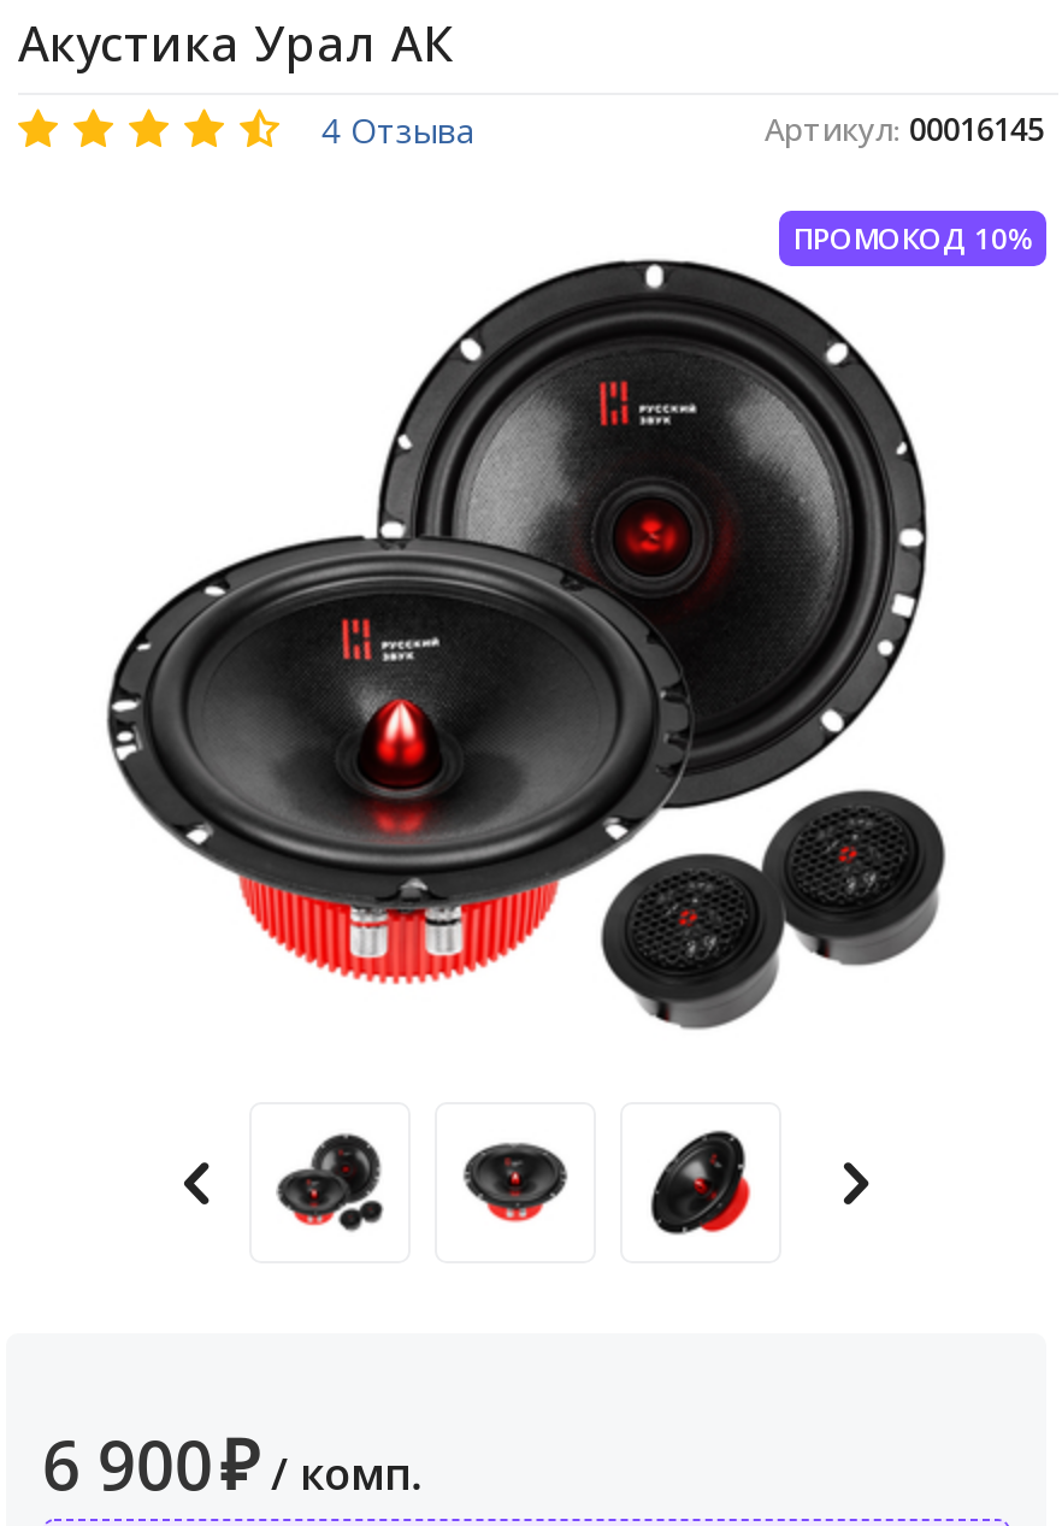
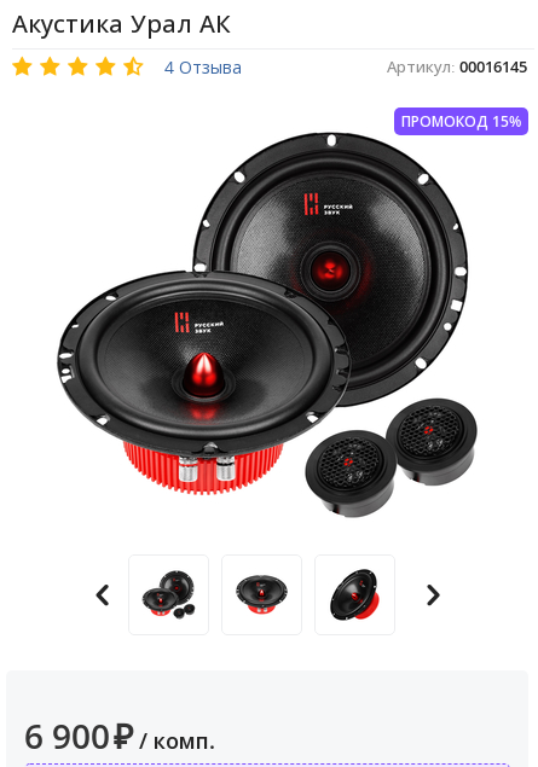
[793,218,1032,259] ПРОМОКОД 10% -> [401,111,521,132] ПРОМОКОД 15%

